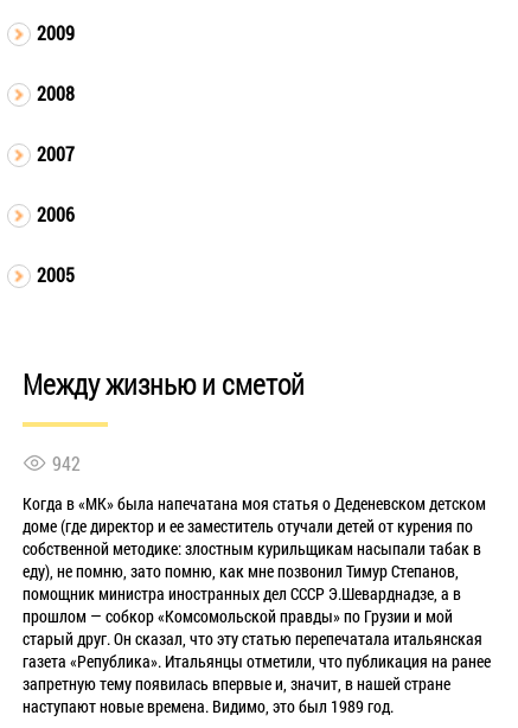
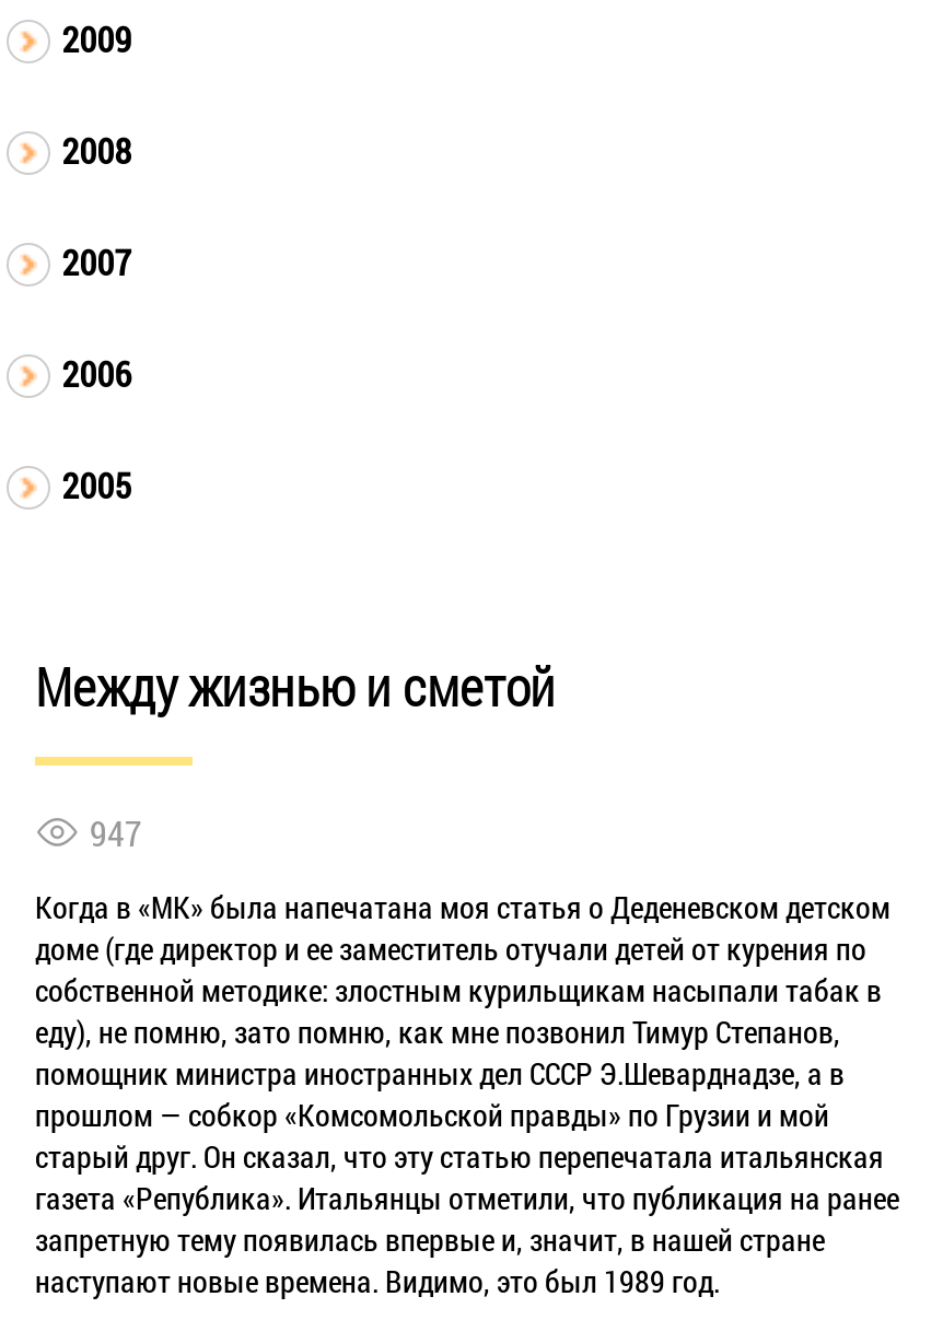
[52,450,81,475] 942 -> [90,809,142,855] 947

